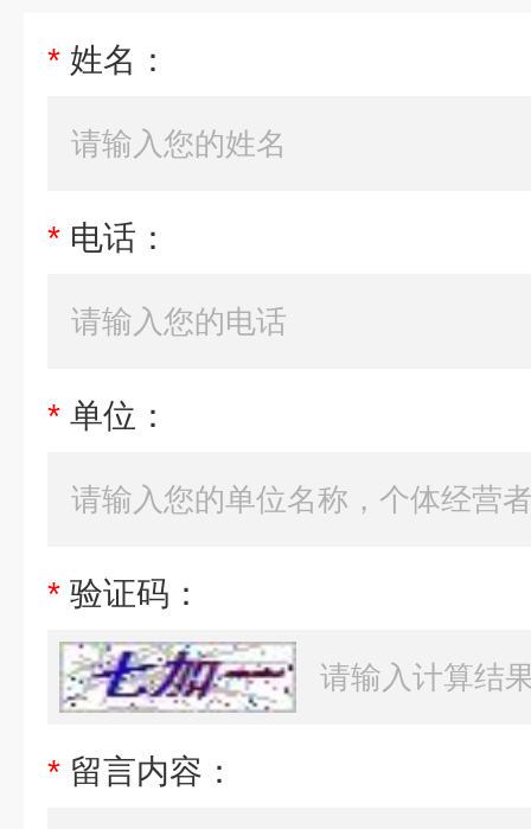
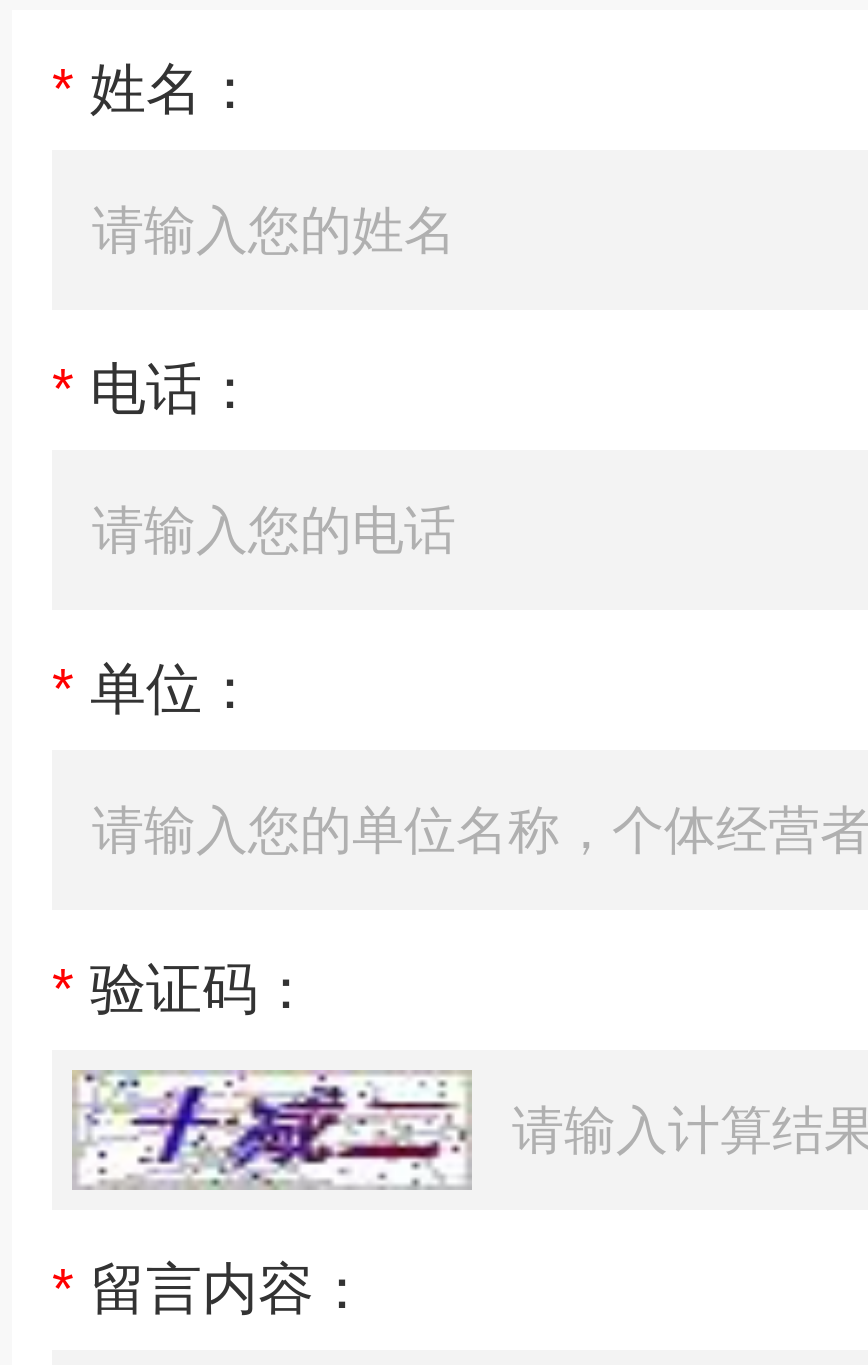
[62,642,295,712] [image] -> [74,1068,470,1190] [image]

